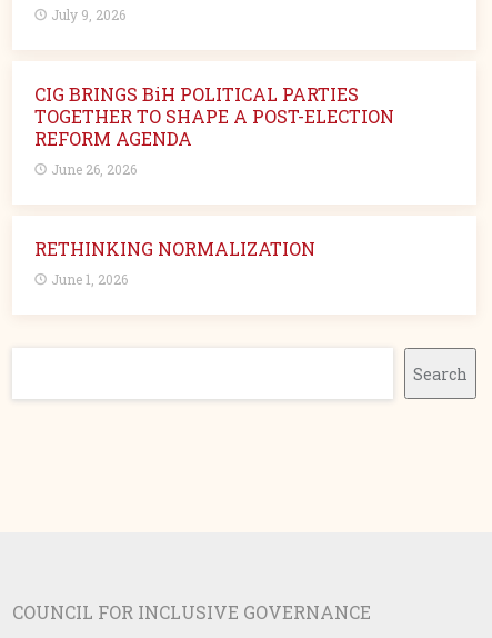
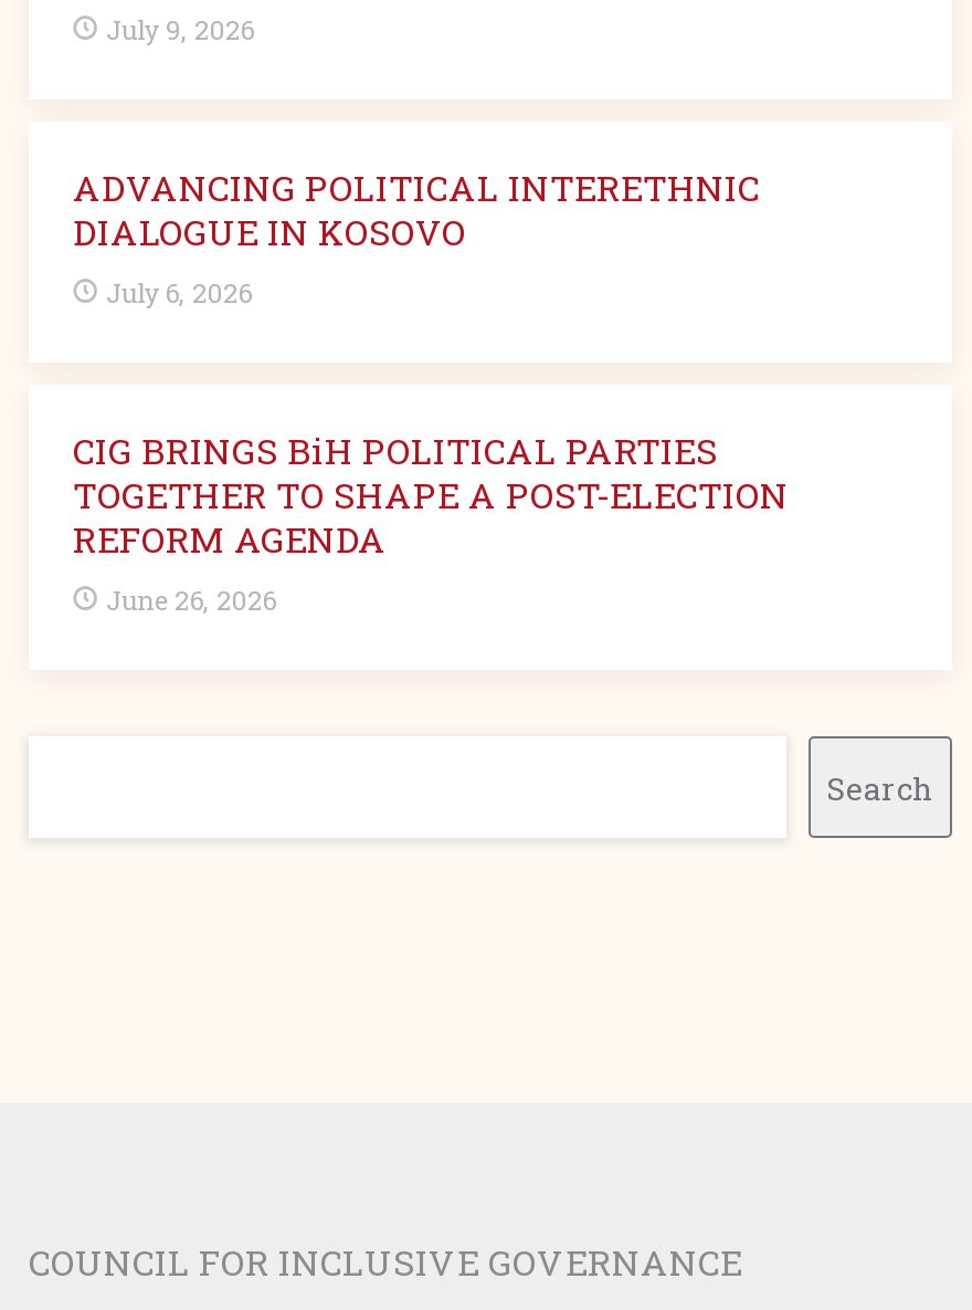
none -> [73,164,760,310] ADVANCING POLITICAL INTERETHNIC | DIALOGUE IN KOSOVO | July 6, 2026
moved [34,83,394,178] -> [73,428,789,618]: CIG BRINGS BiH POLITICAL PARTIES | TOGETHER TO SHAPE A POST-ELECTION | REFORM AGENDA | June 26, 2026
[34,237,315,288] RETHINKING NORMALIZATION | June 1, 2026 -> none

